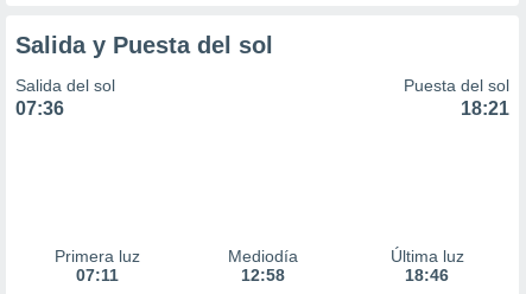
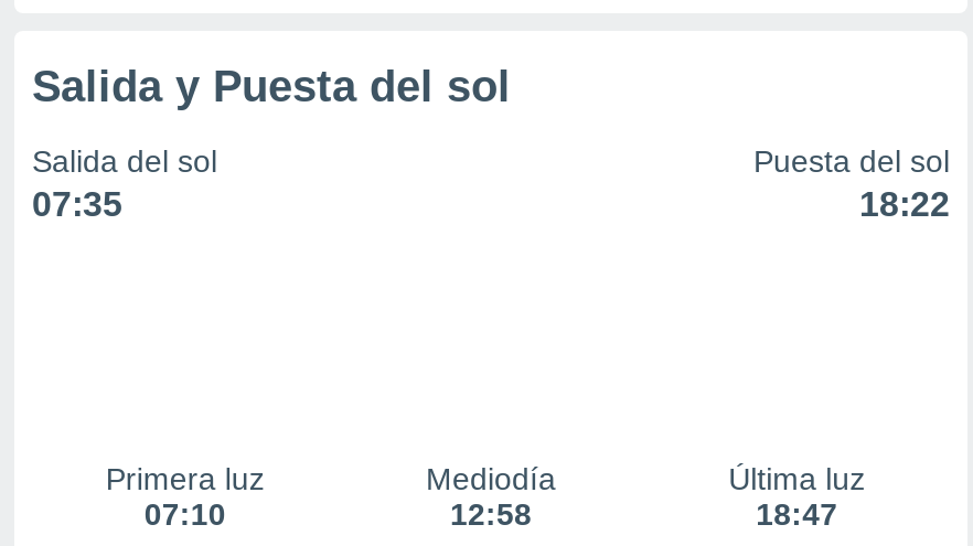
[15,98,64,119] 07:36 -> [32,185,122,223] 07:35
[461,98,509,119] 18:21 -> [859,185,950,223] 18:22
[76,266,119,285] 07:11 -> [144,496,226,532] 07:10
[405,266,449,285] 18:46 -> [756,496,838,532] 18:47

